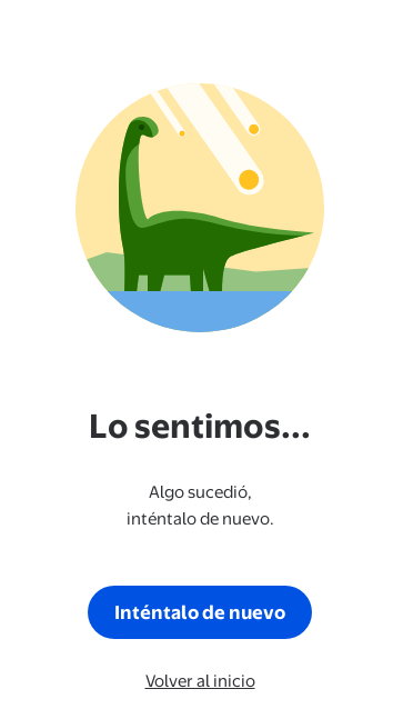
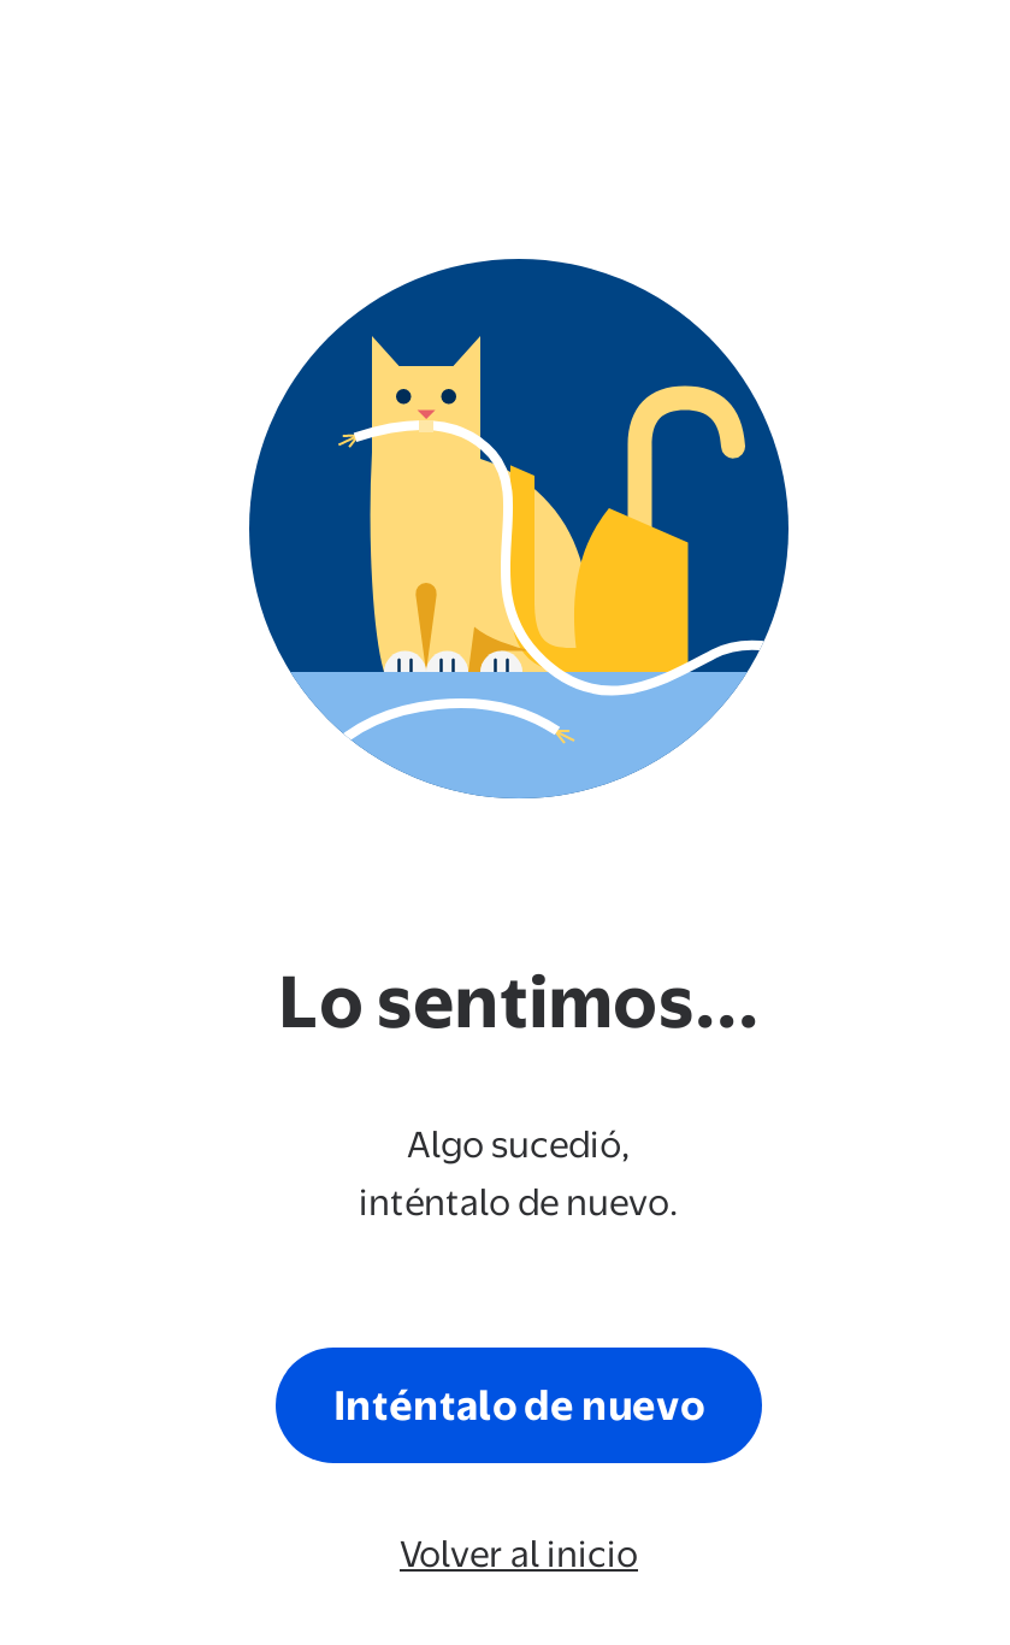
[75,83,324,307] [image] -> [247,257,791,745] [image]

